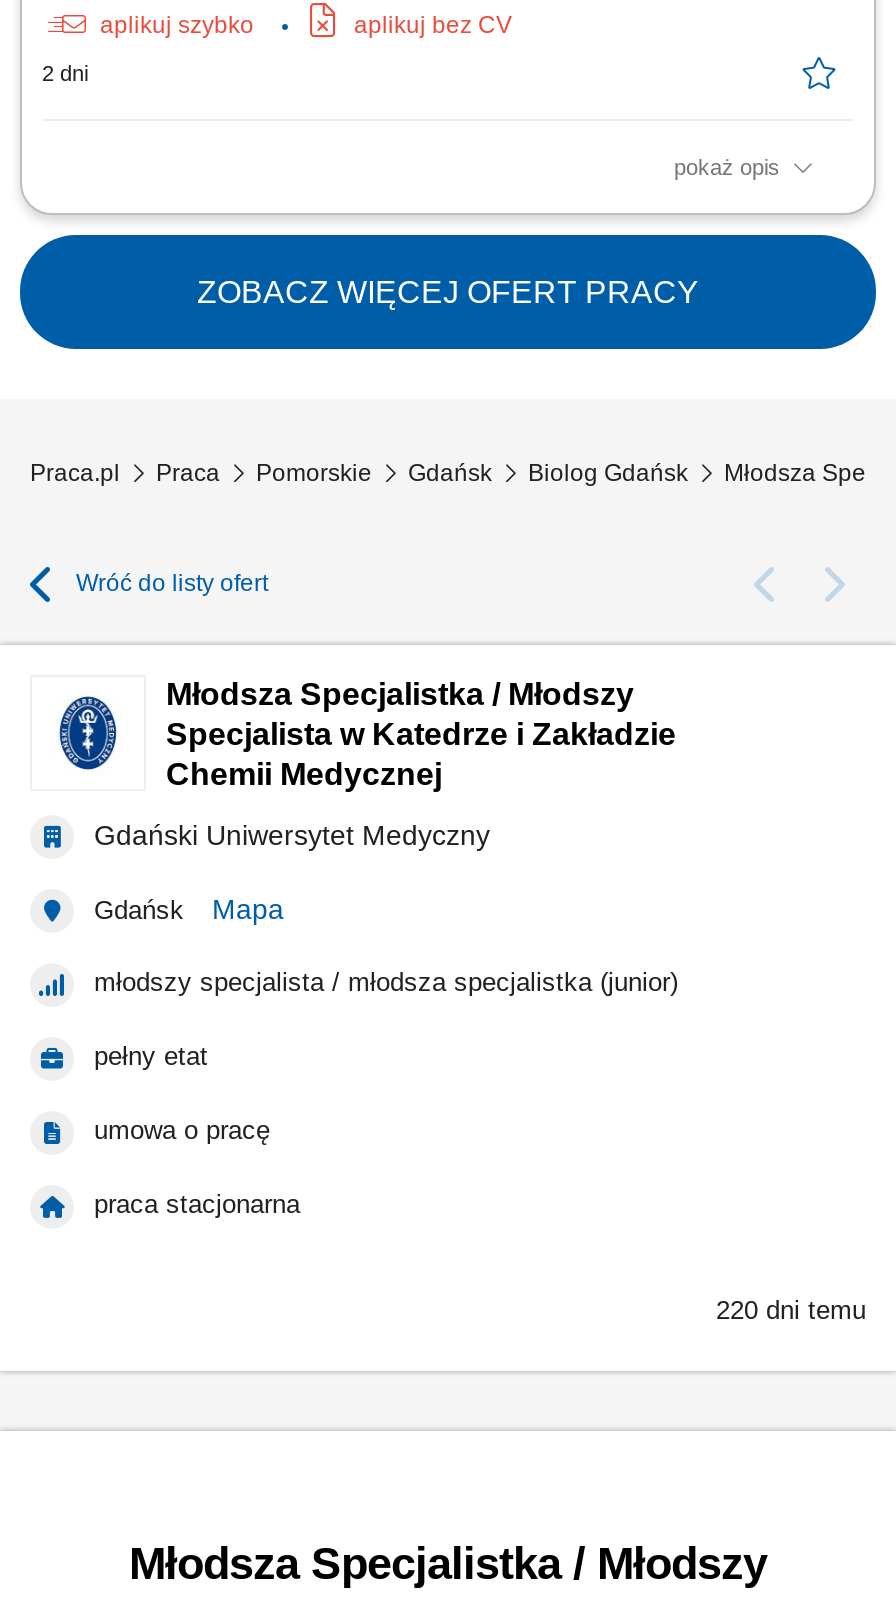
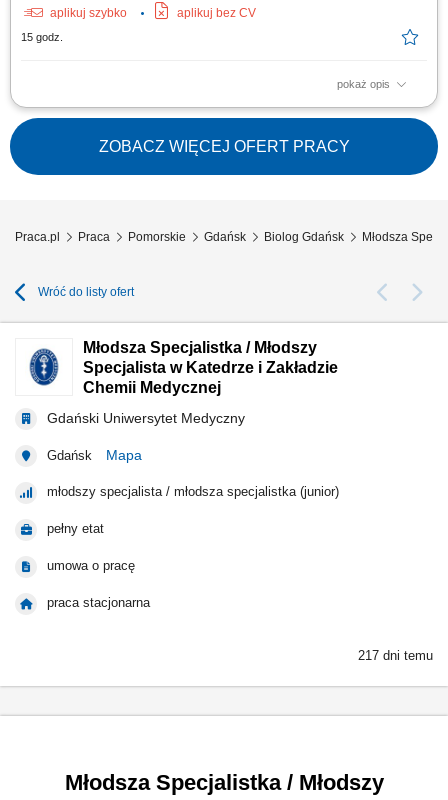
[42,61,88,85] 2 dni -> [21,31,63,43] 15 godz.
[716,1295,866,1325] 220 dni temu -> [358,648,433,663] 217 dni temu

